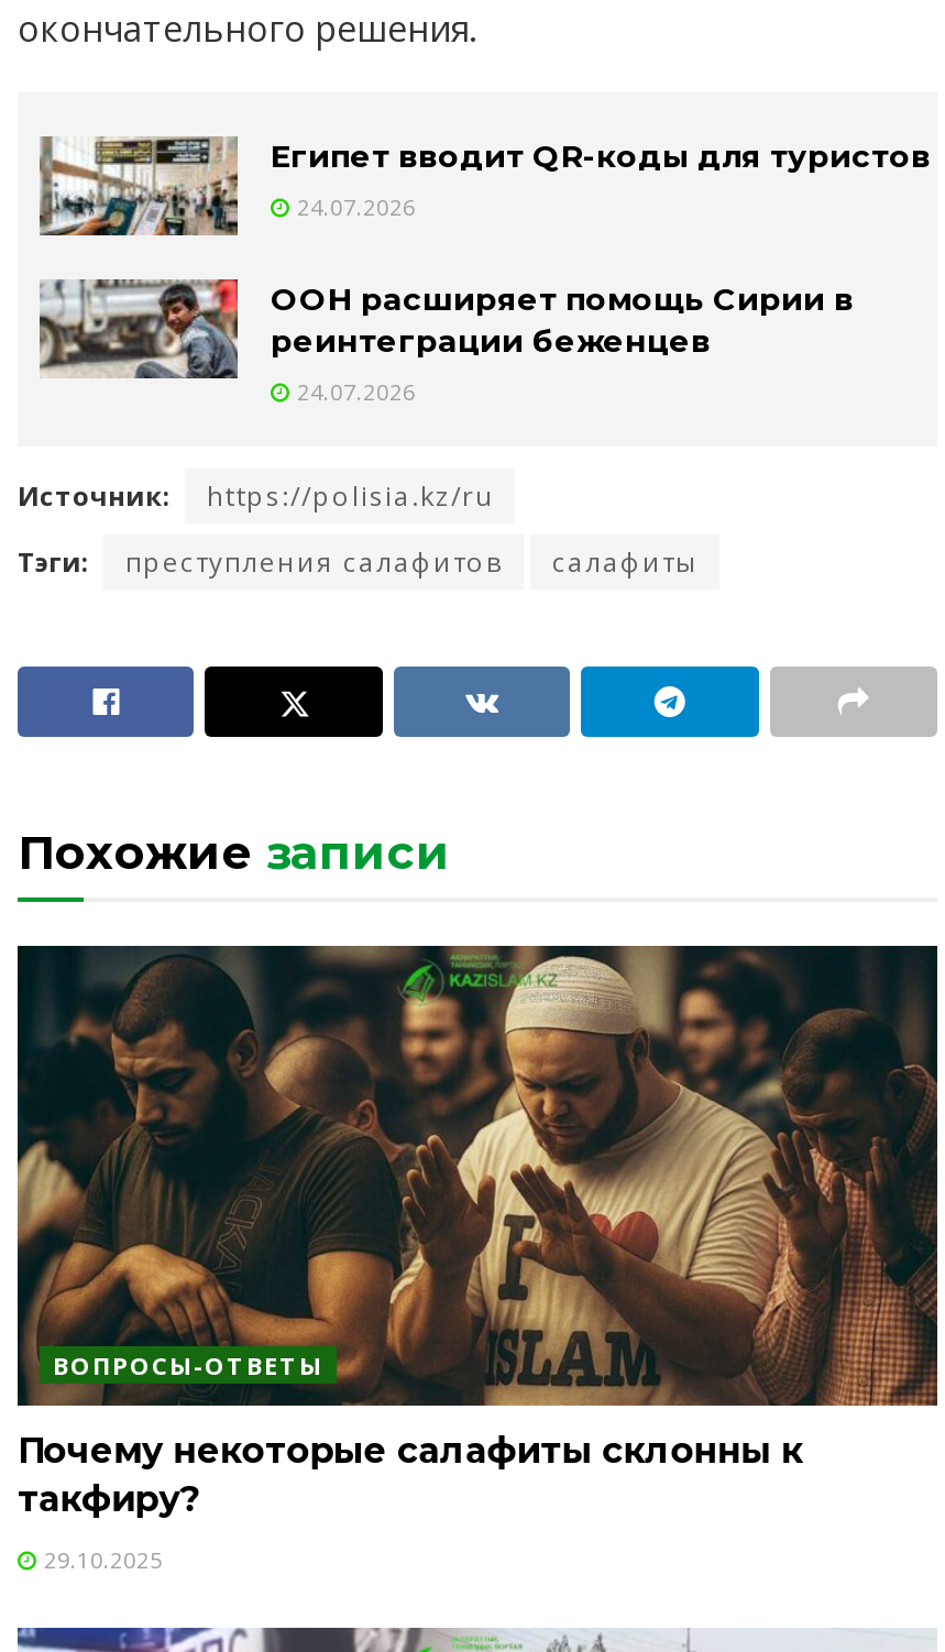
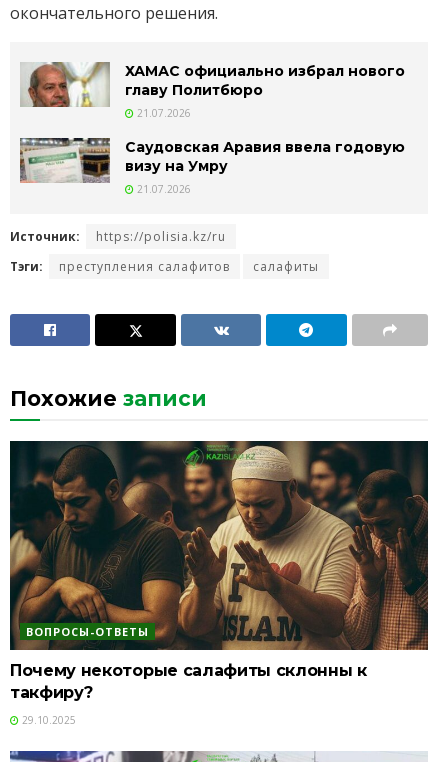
[40,136,931,238] [image] | Египет вводит QR-коды для туристов | 24.07.2026 -> [22,62,405,120] [image] | ХАМАС официально избрал нового | главу Политбюро | 21.07.2026
[40,277,854,408] [image] | ООН расширяет помощь Сирии в | реинтеграции беженцев | 24.07.2026 -> [20,137,405,196] [image] | Саудовская Аравия ввела годовую | визу на Умру | 21.07.2026

